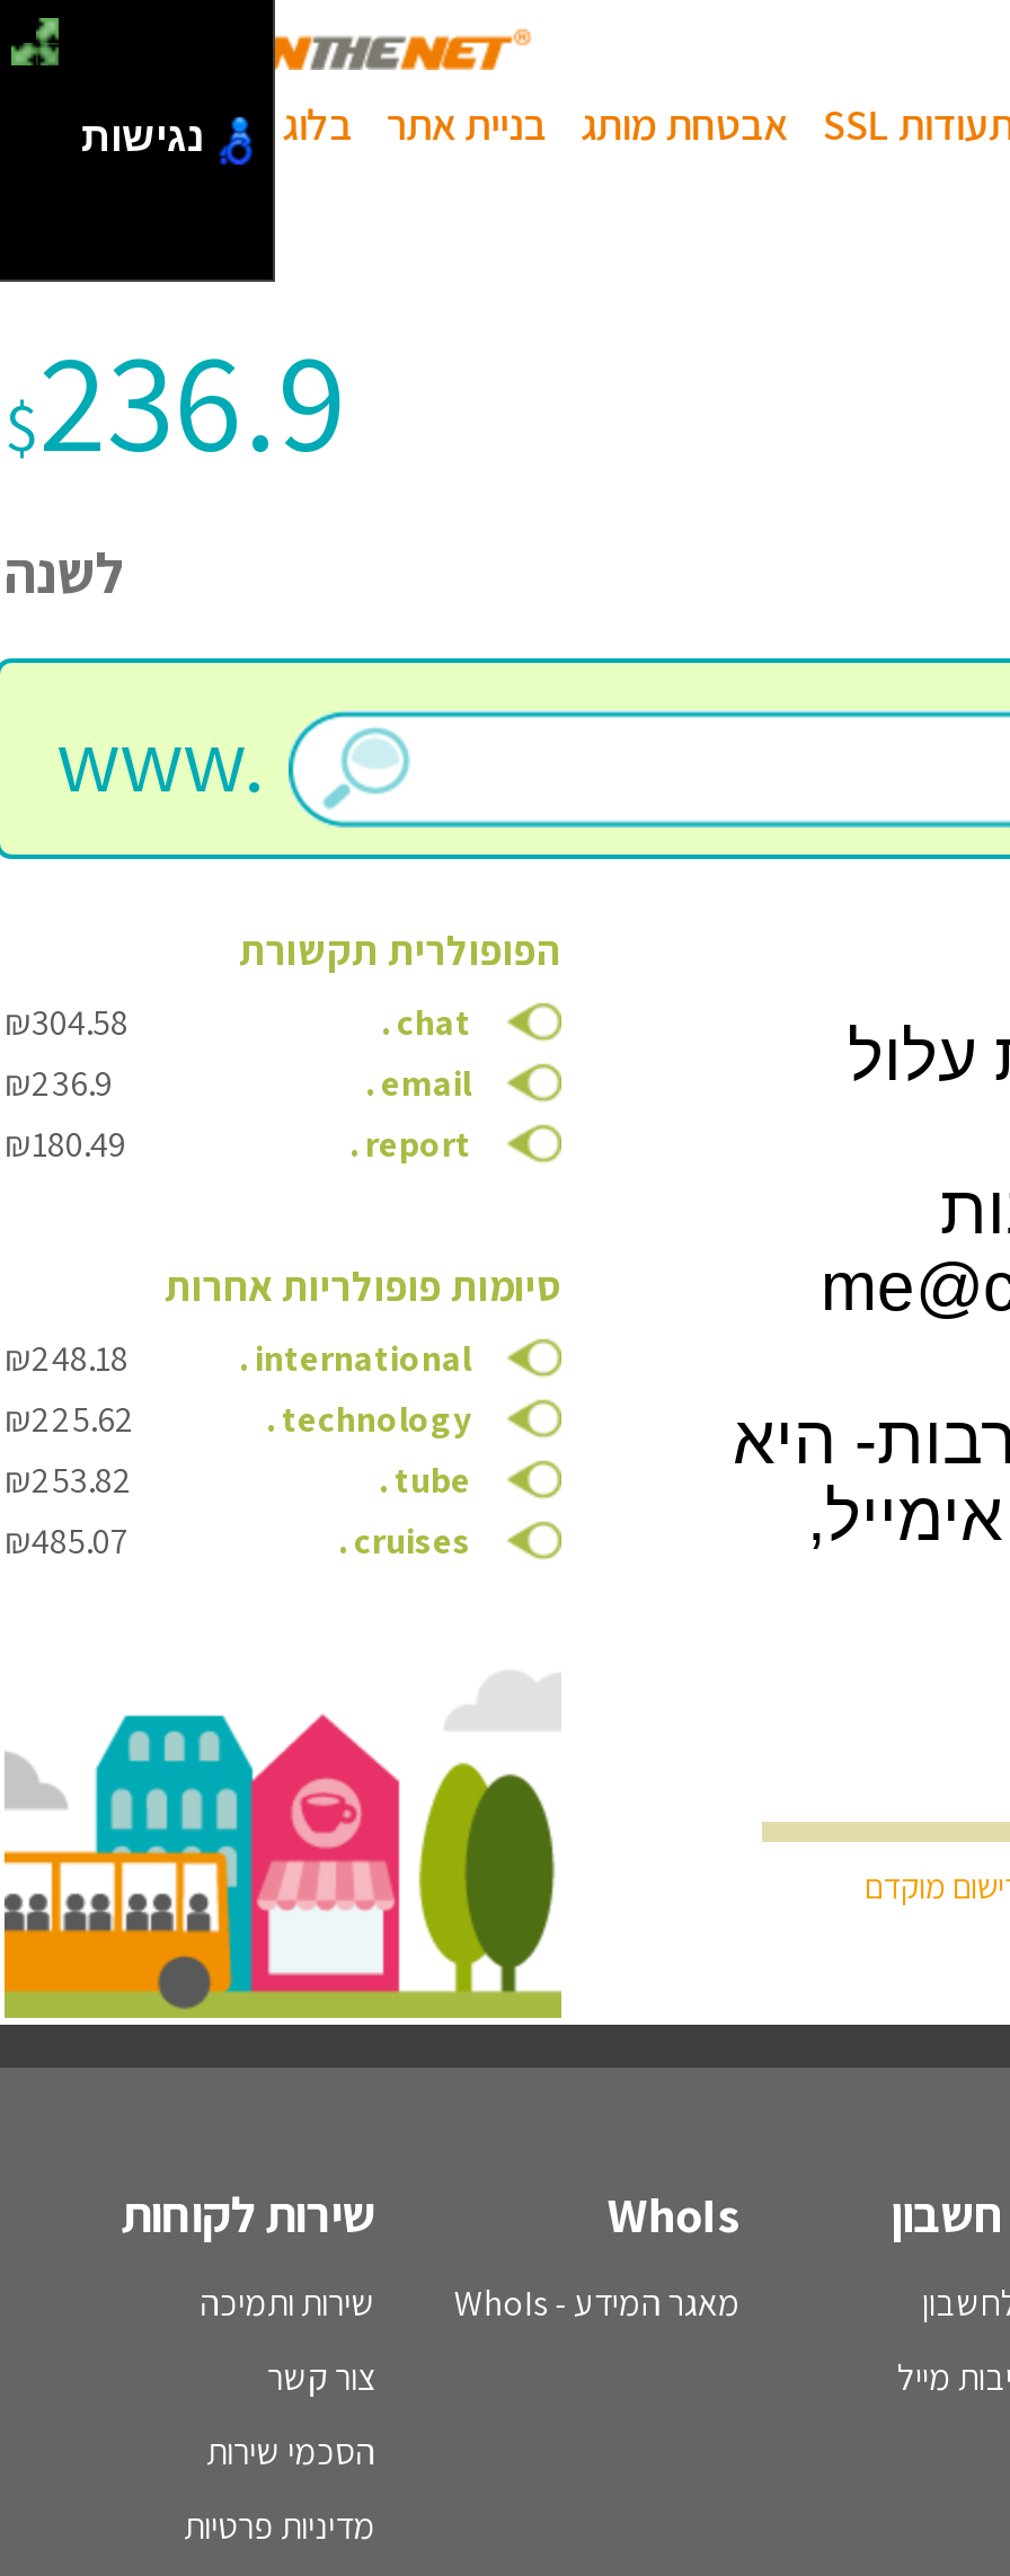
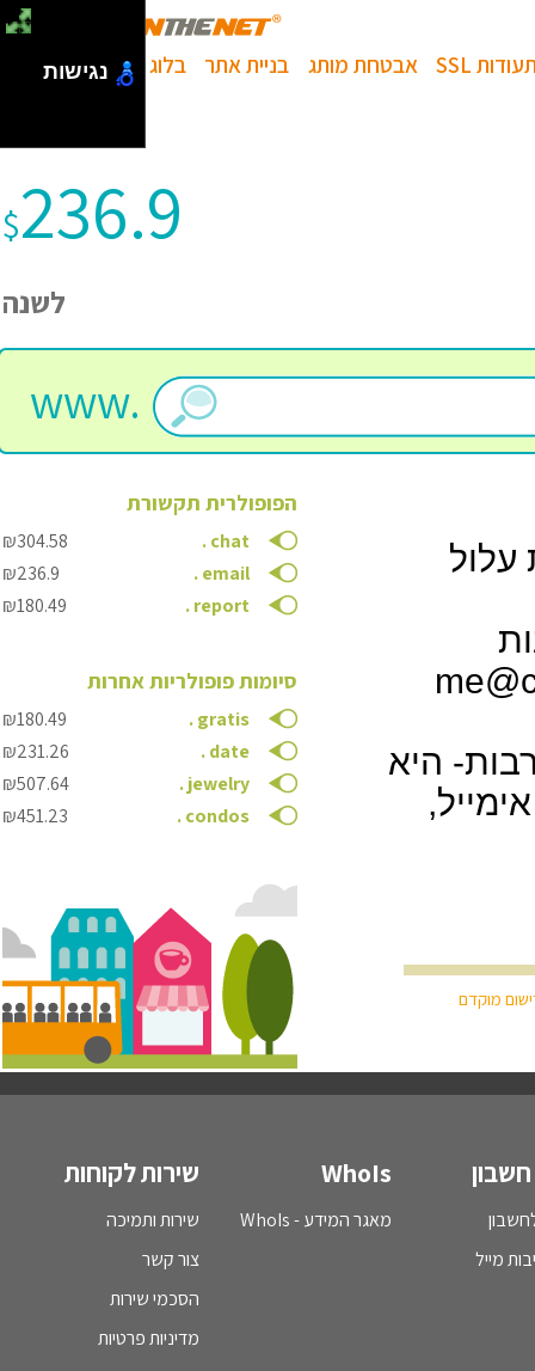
[9,1335,476,1565] . international | ₪248.18 | . technology | ₪225.62 | . tube | ₪253.82 | . cruises | ₪485.07 -> [5,706,252,828] . gratis | ₪180.49 | . date | ₪231.26 | . jewelry | ₪507.64 | . condos | ₪451.23

